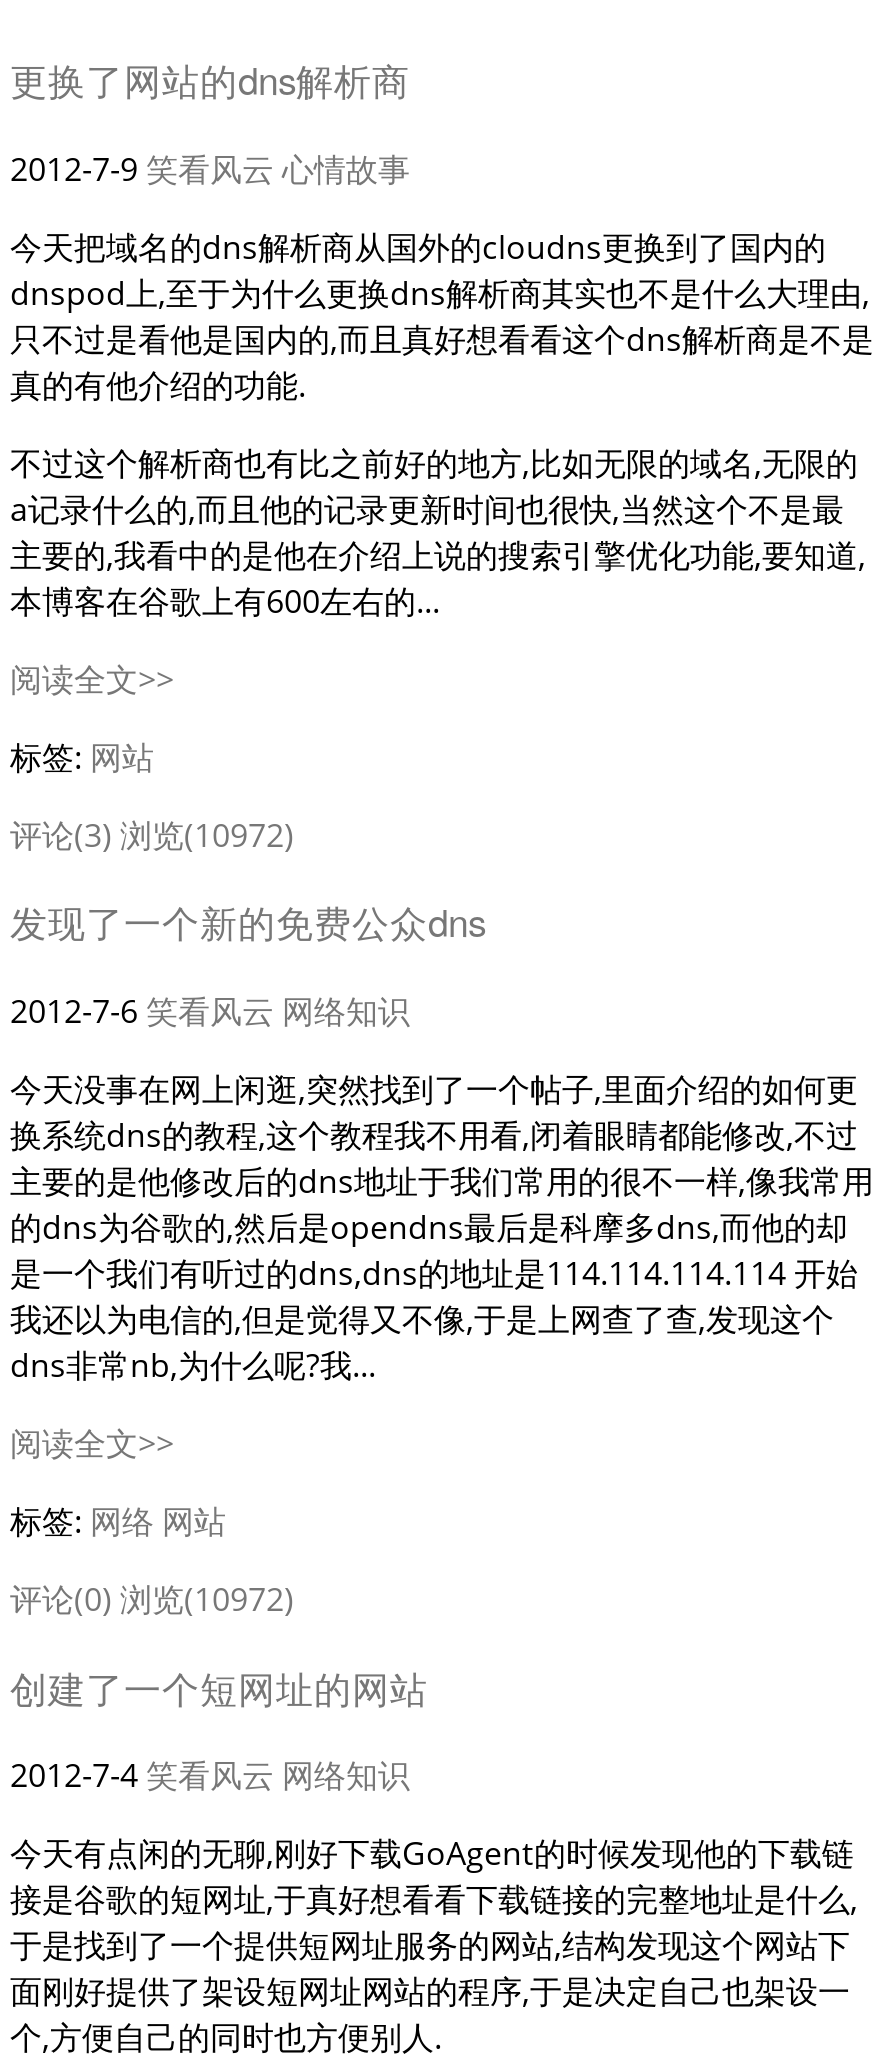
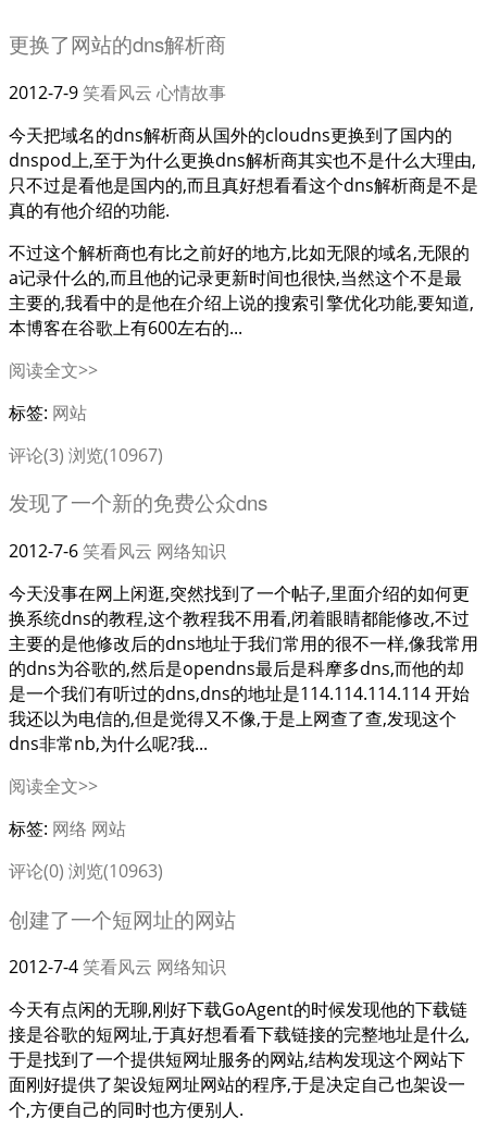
[10,812,294,856] 评论(3) 浏览(10972) -> [9,442,163,466] 评论(3) 浏览(10967)
[10,1577,294,1621] 评论(0) 浏览(10972) -> [9,859,163,883] 评论(0) 浏览(10963)

